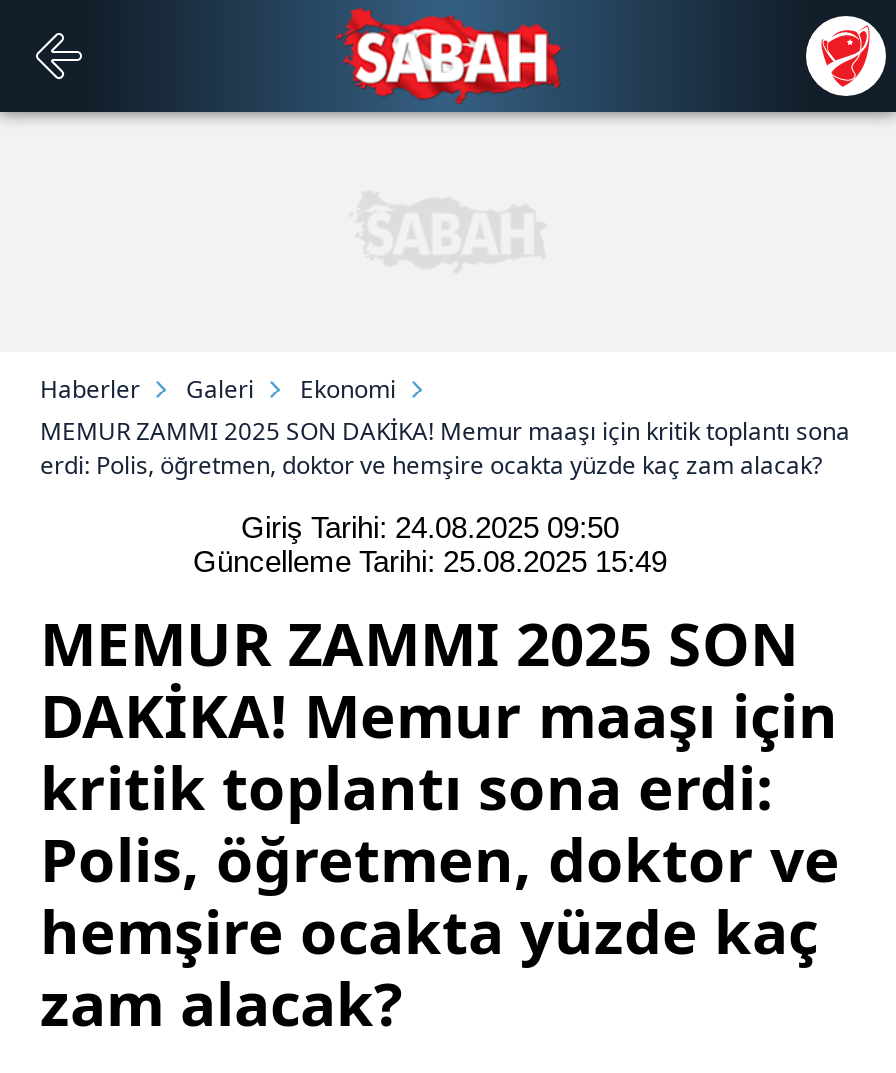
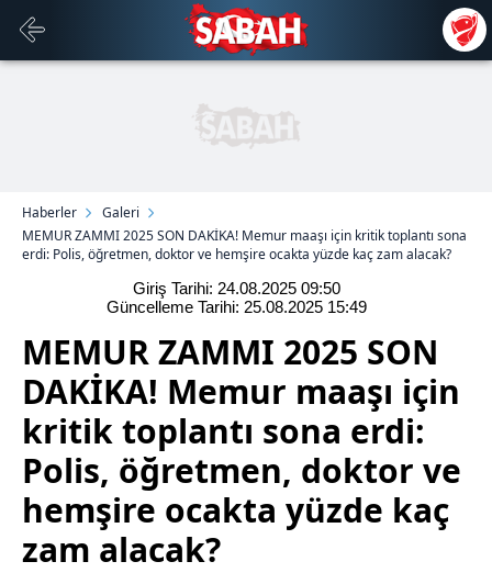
[300,372,396,406] Ekonomi -> none

